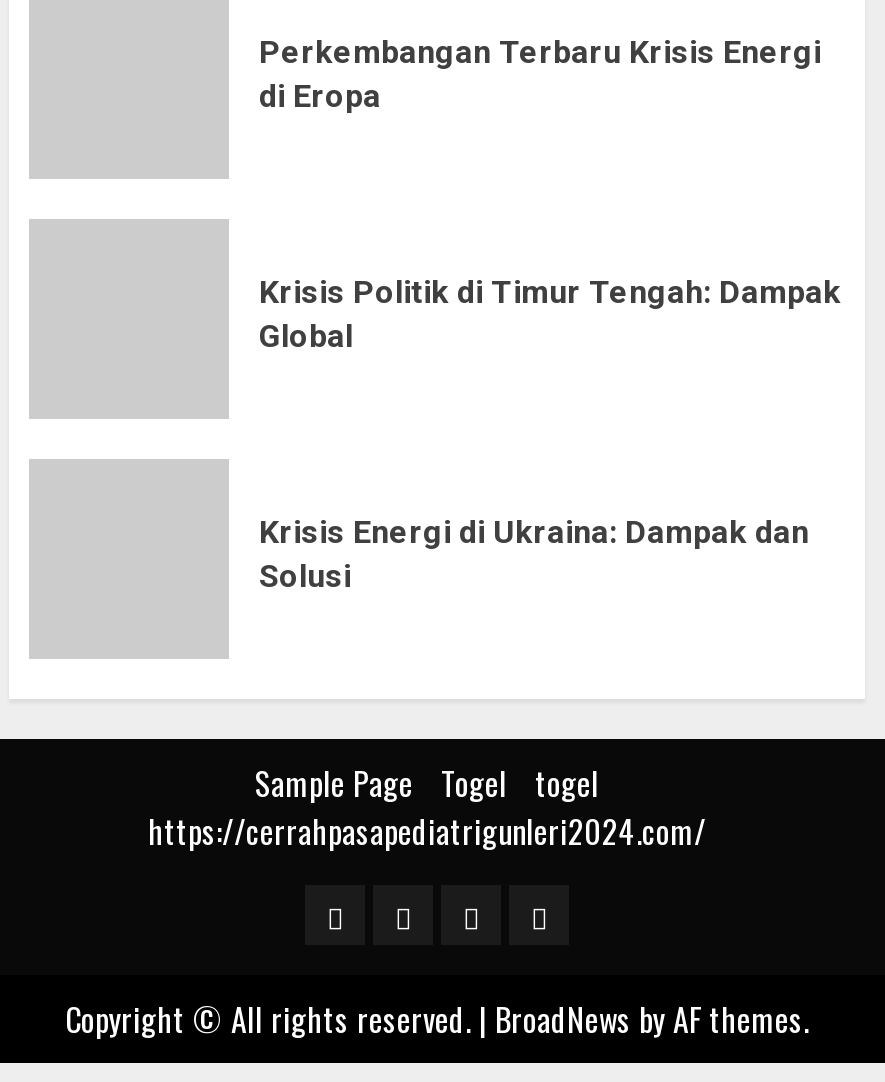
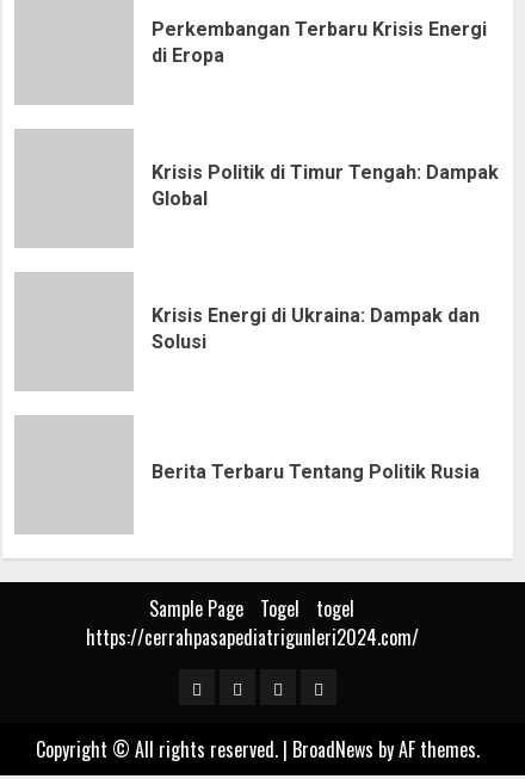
none -> [152,460,480,483] Berita Terbaru Tentang Politik Rusia

